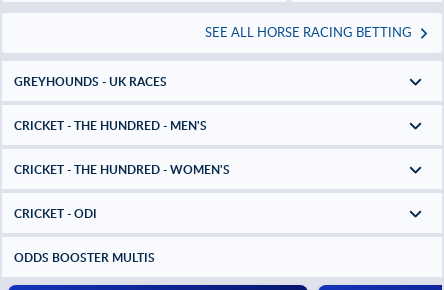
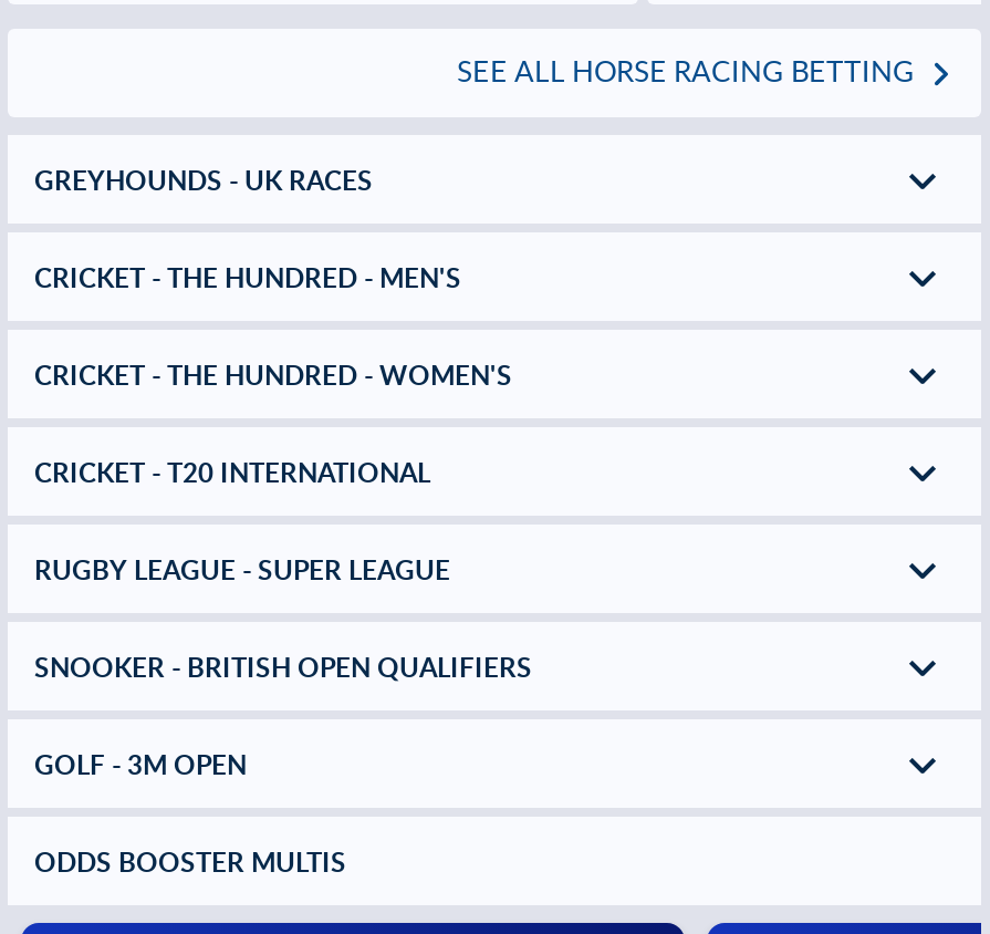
[14,205,97,222] CRICKET - ODI -> [34,453,532,783] CRICKET - T20 INTERNATIONAL | RUGBY LEAGUE - SUPER LEAGUE | SNOOKER - BRITISH OPEN QUALIFIERS | GOLF - 3M OPEN

